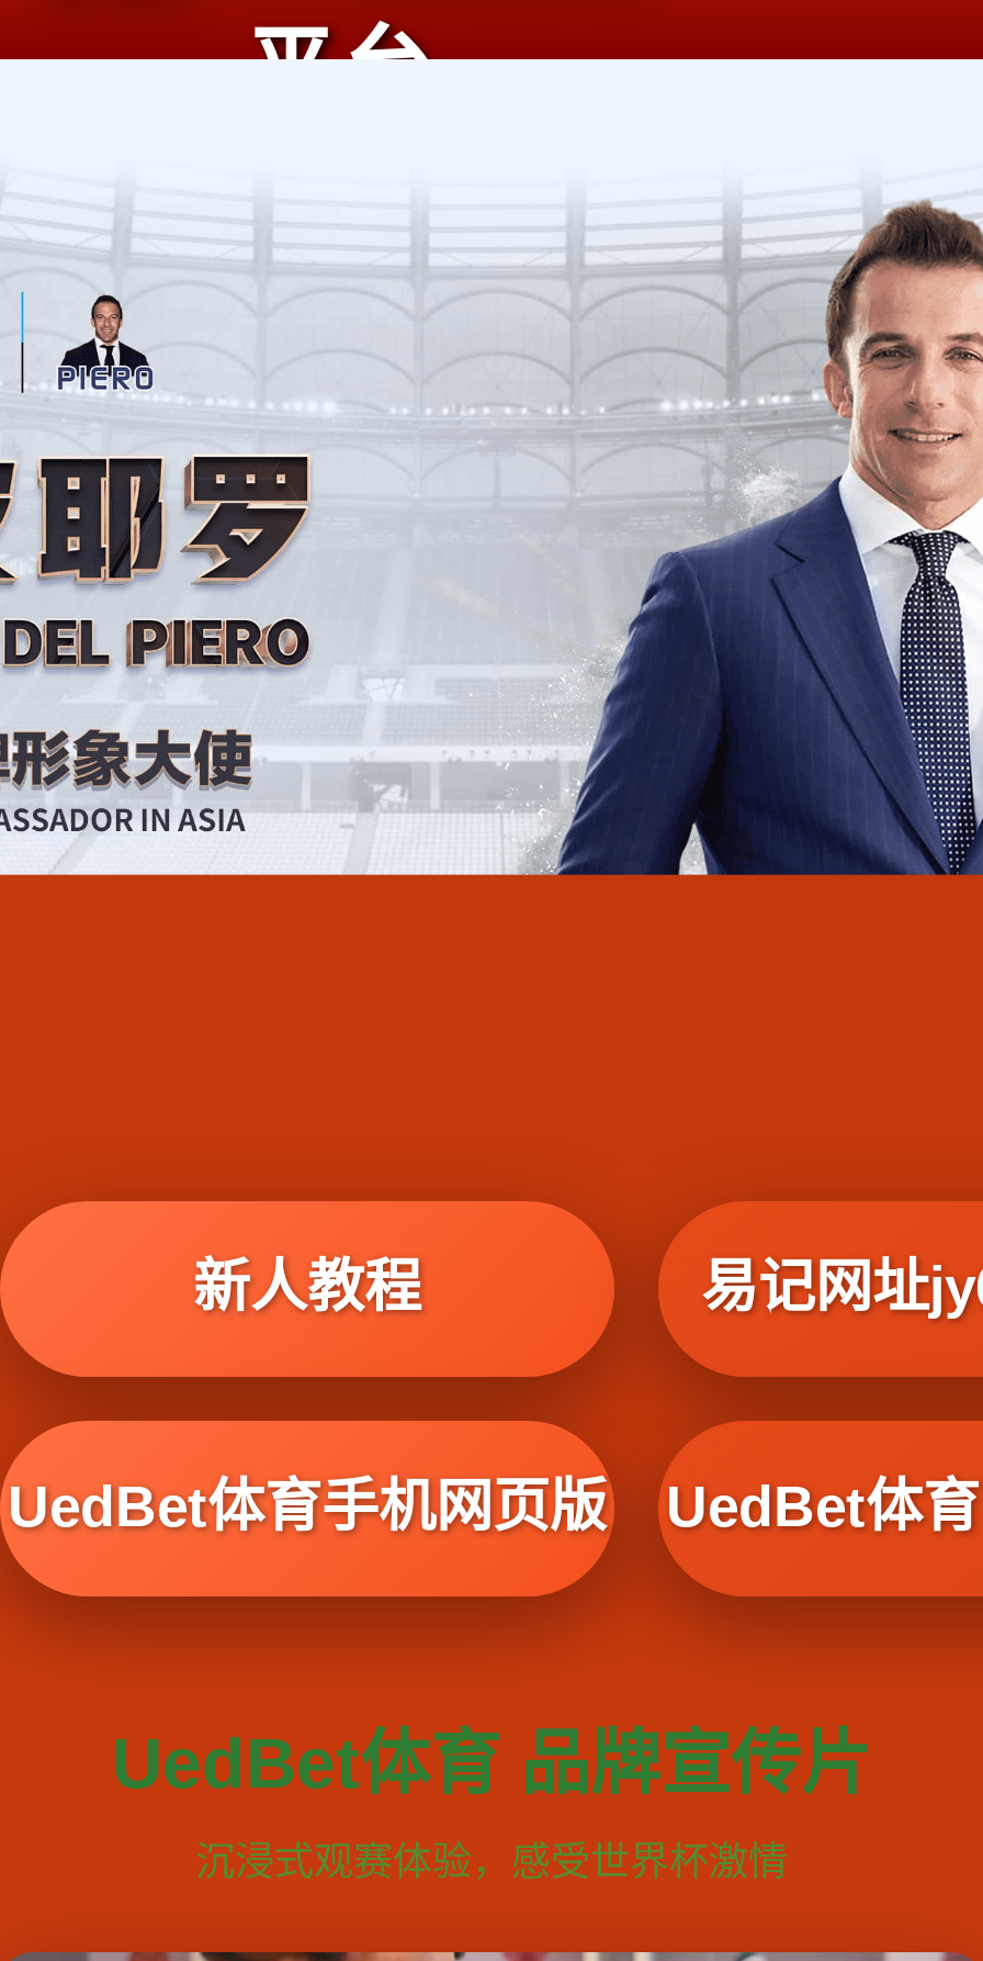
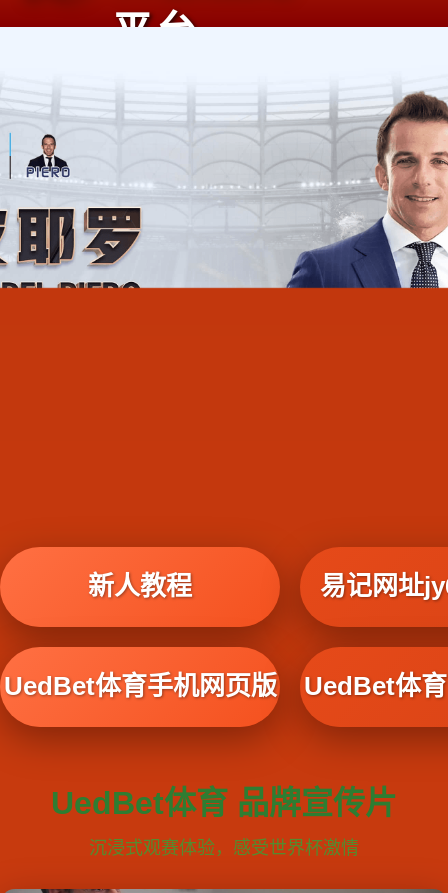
[7,630,976,878] [image] -> none

